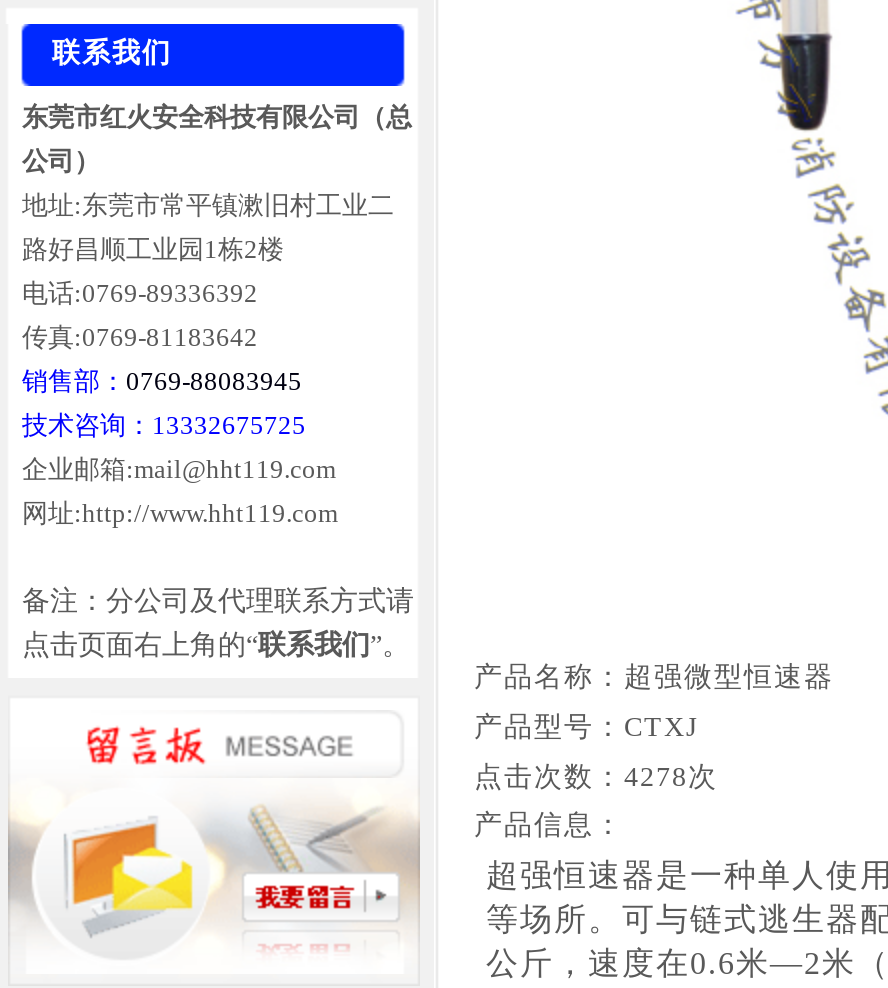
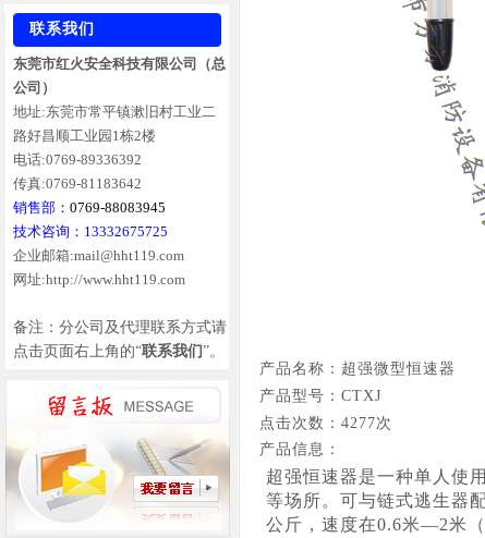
[474,762,718,792] 点击次数：4278次 -> [259,415,392,431] 点击次数：4277次

